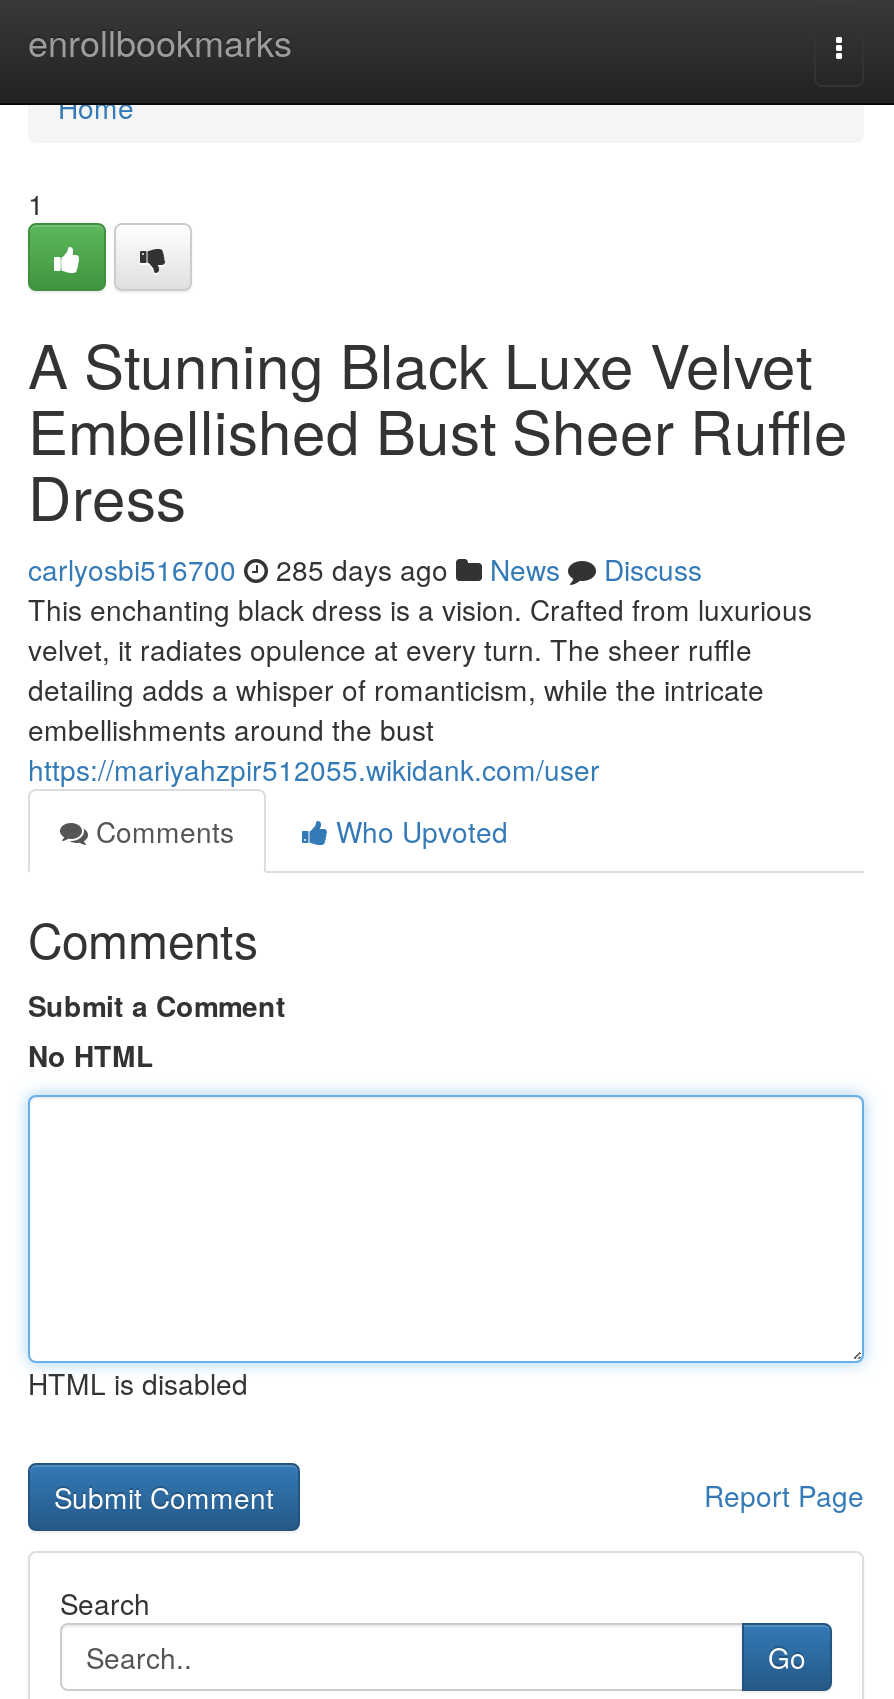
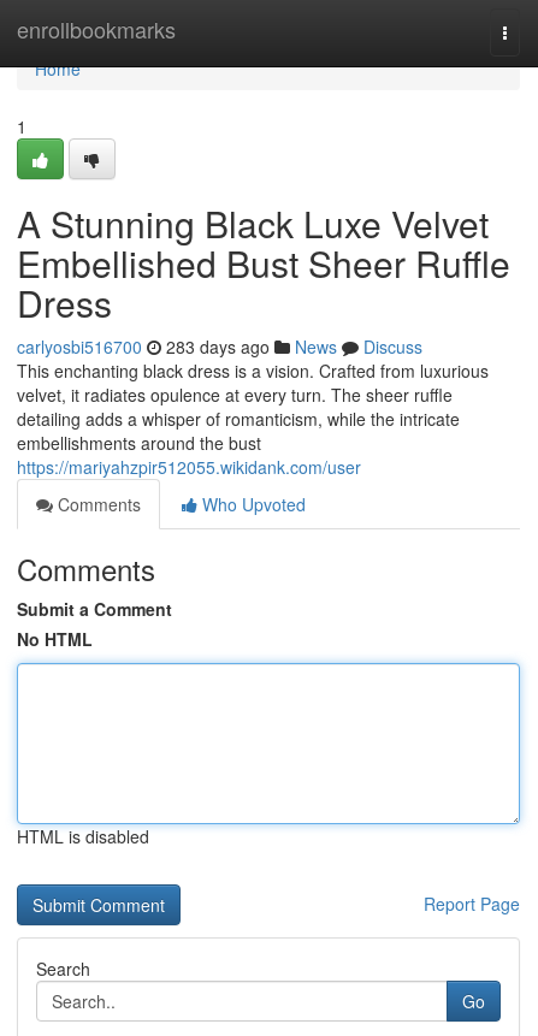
[28,549,702,589] carlyosbi516700 285 days ago News Discuss -> [17,335,422,359] carlyosbi516700 283 days ago News Discuss

